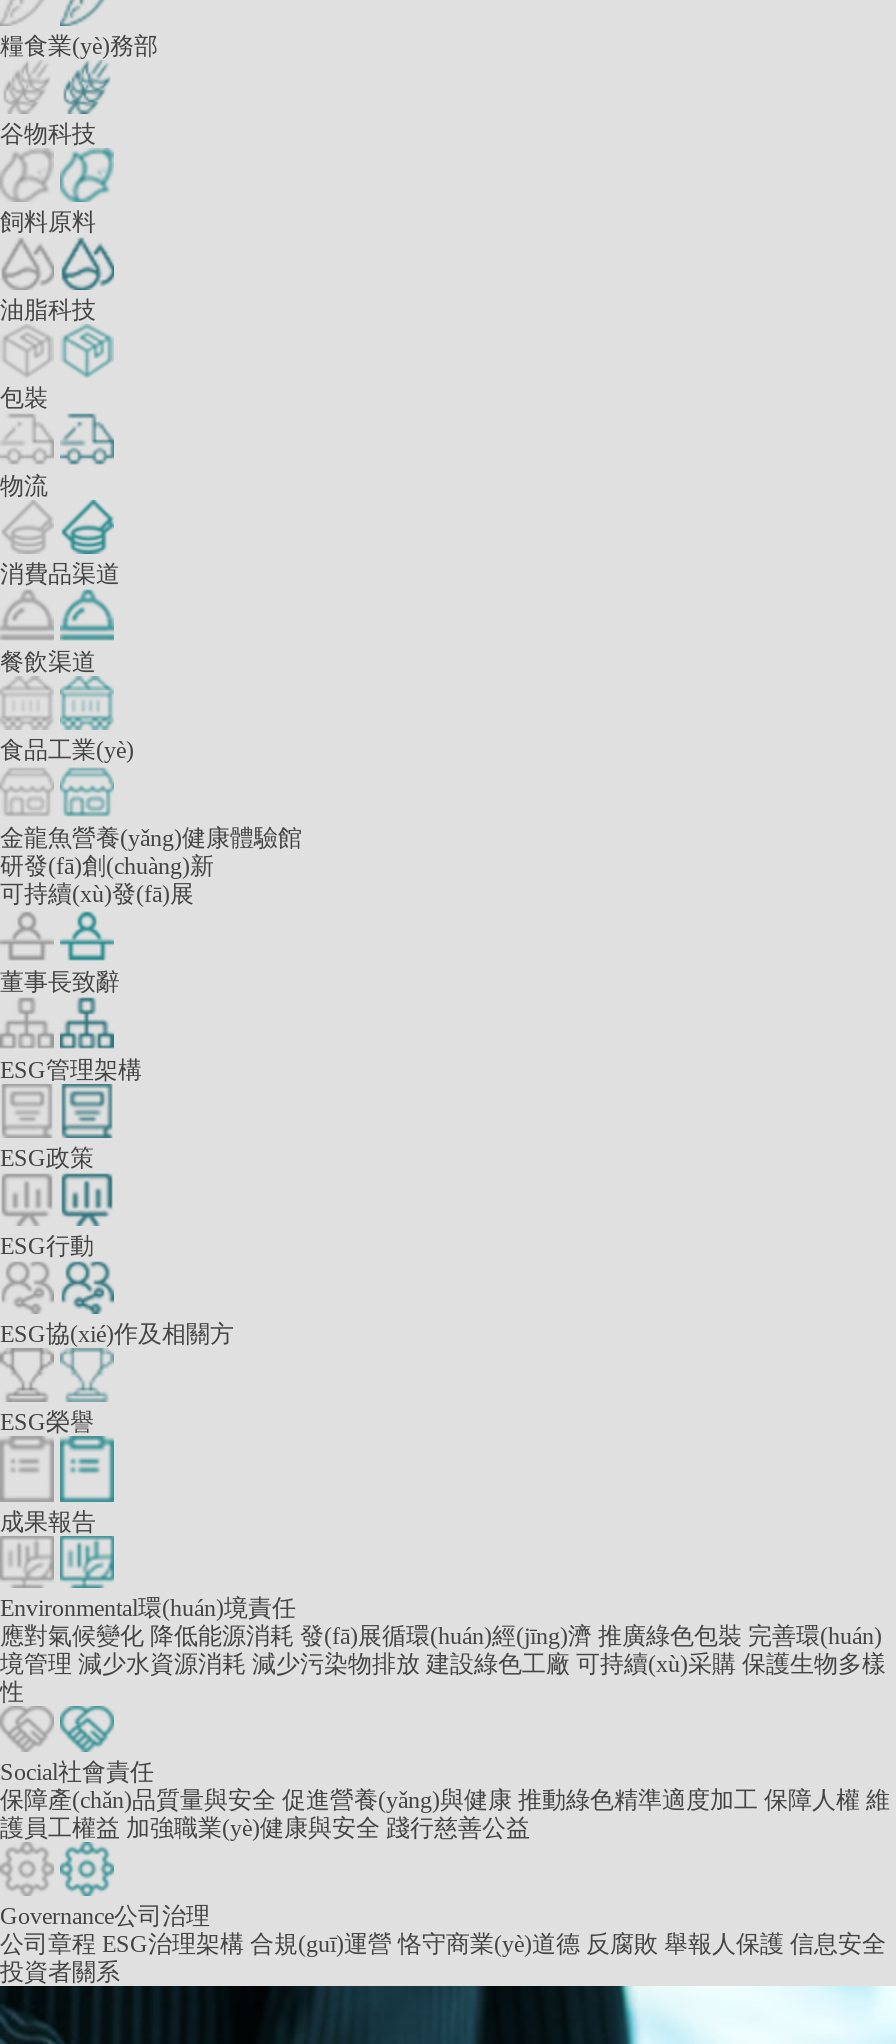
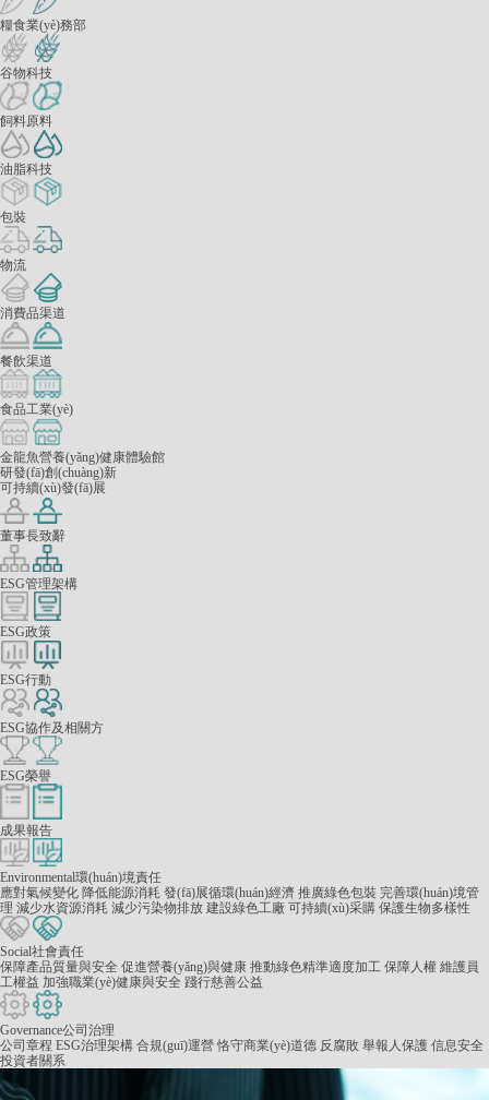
[0,1320,234,1348] ESG協(xié)作及相關方 -> [0,720,104,736] ESG協作及相關方
[0,1622,886,1706] 應對氣候變化 降低能源消耗 發(fā)展循環(huán)經(jīng)濟 推廣綠色包裝 完善環(huán) | 境管理 減少水資源消耗 減少污染物排放 建設綠色工廠 可持續(xù)采購 保護生物多樣 | 性 -> [0,885,479,916] 應對氣候變化 降低能源消耗 發(fā)展循環(huán)經濟 推廣綠色包裝 完善環(huán)境管 | 理 減少水資源消耗 減少污染物排放 建設綠色工廠 可持續(xù)采購 保護生物多樣性
[0,1786,890,1842] 保障產(chǎn)品質量與安全 促進營養(yǎng)與健康 推動綠色精準適度加工 保障人權 維 | 護員工權益 加強職業(yè)健康與安全 踐行慈善公益 -> [0,959,479,990] 保障產品質量與安全 促進營養(yǎng)與健康 推動綠色精準適度加工 保障人權 維護員 | 工權益 加強職業(yè)健康與安全 踐行慈善公益

